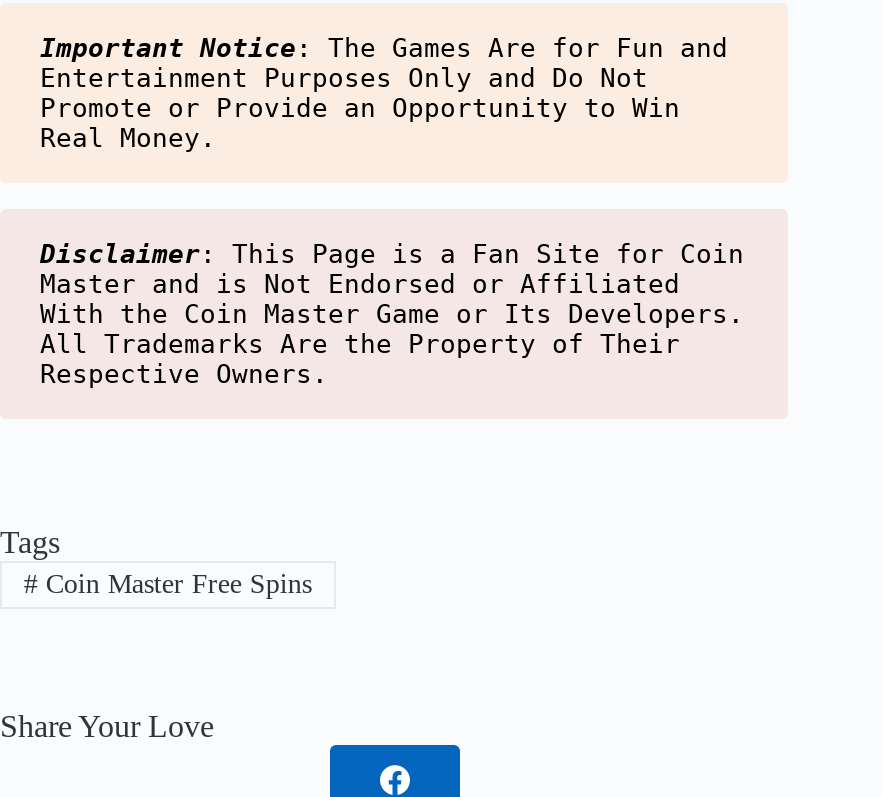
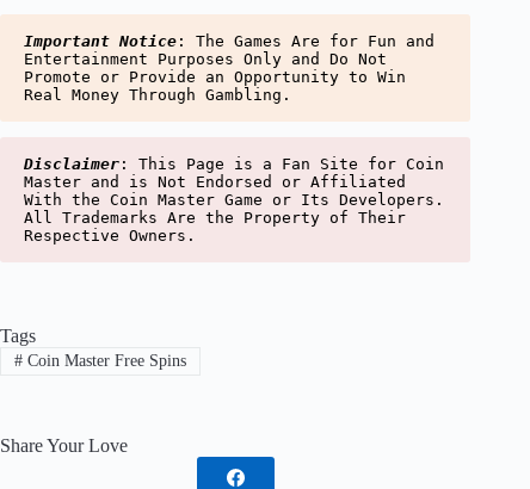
[40,123,216,153] Real Money. -> [24,86,291,104] Real Money Through Gambling.

